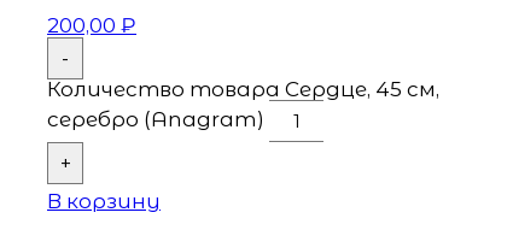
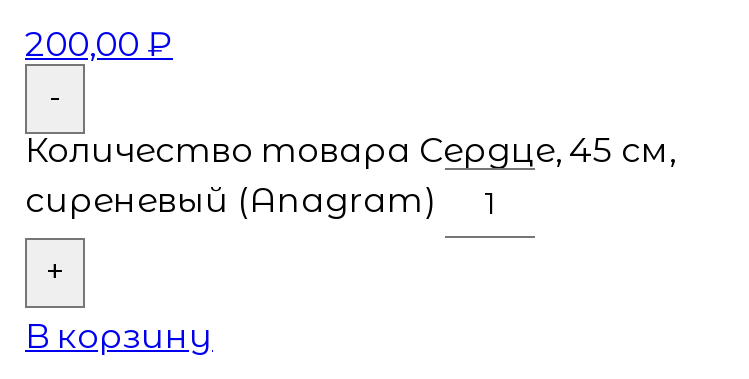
[47,108,264,132] серебро (Anagram) -> [25,180,437,220] сиреневый (Anagram)

